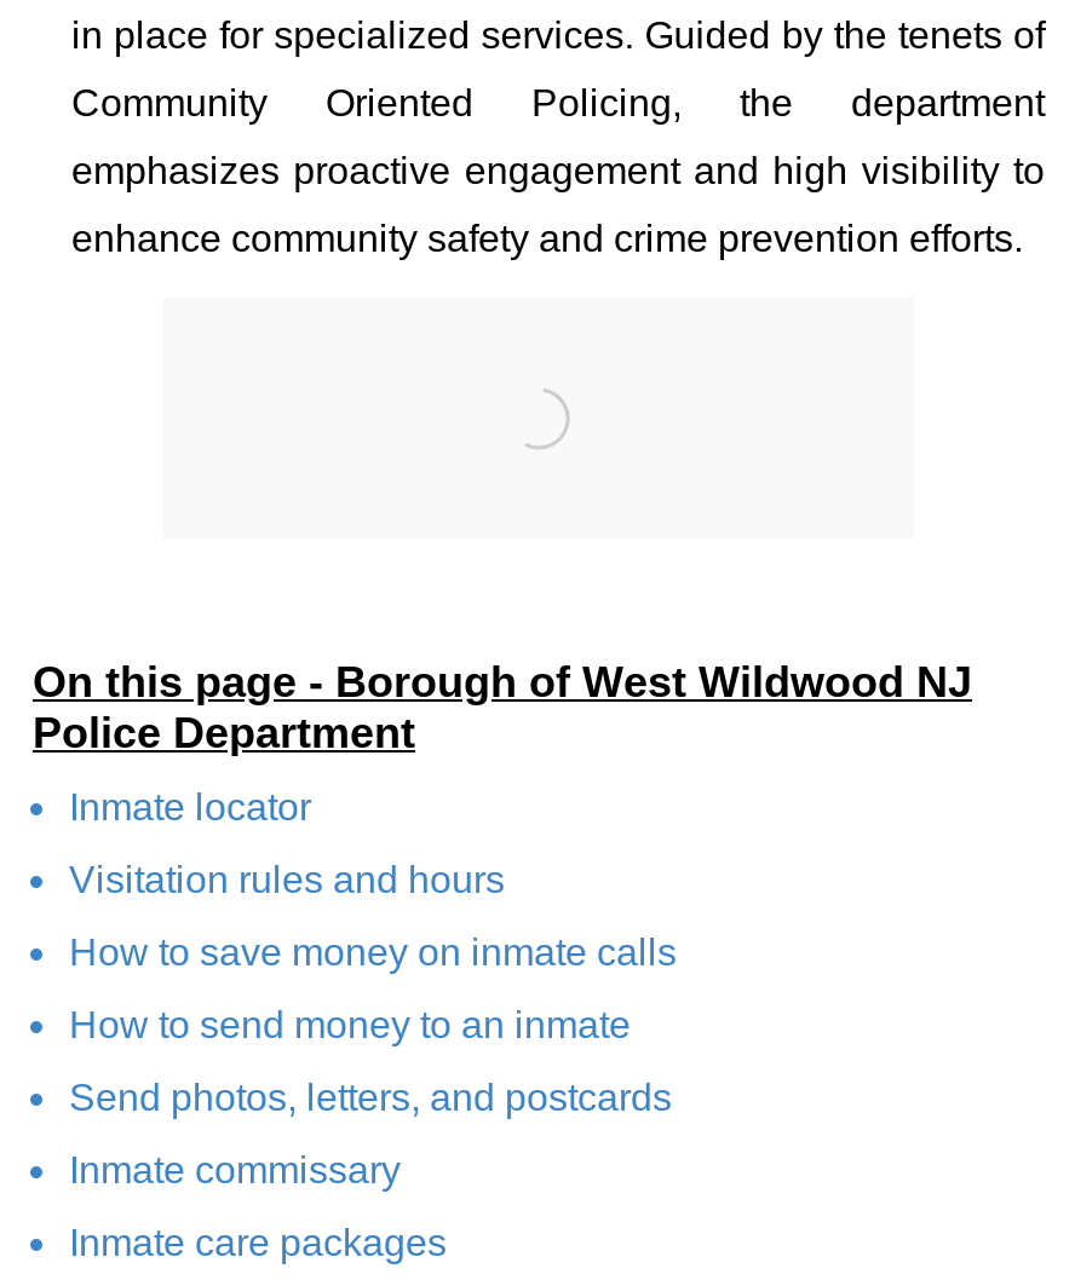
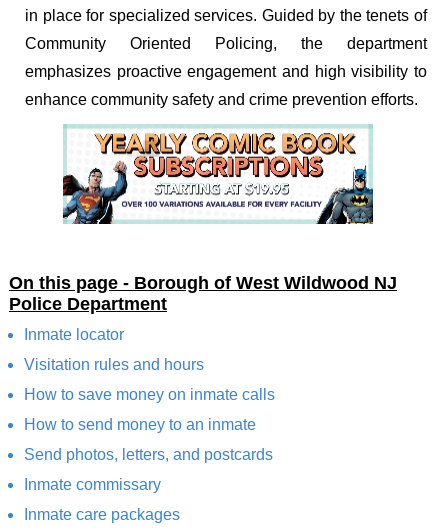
none -> [62,124,374,225] [image]

